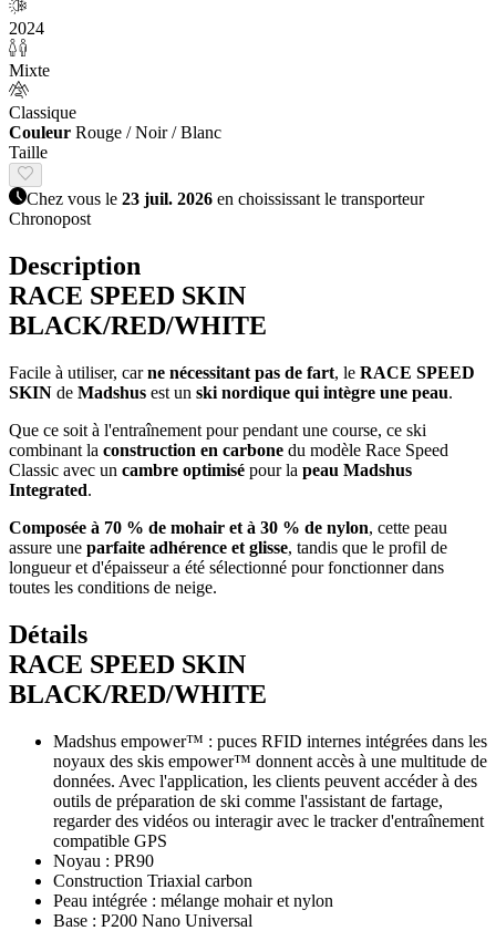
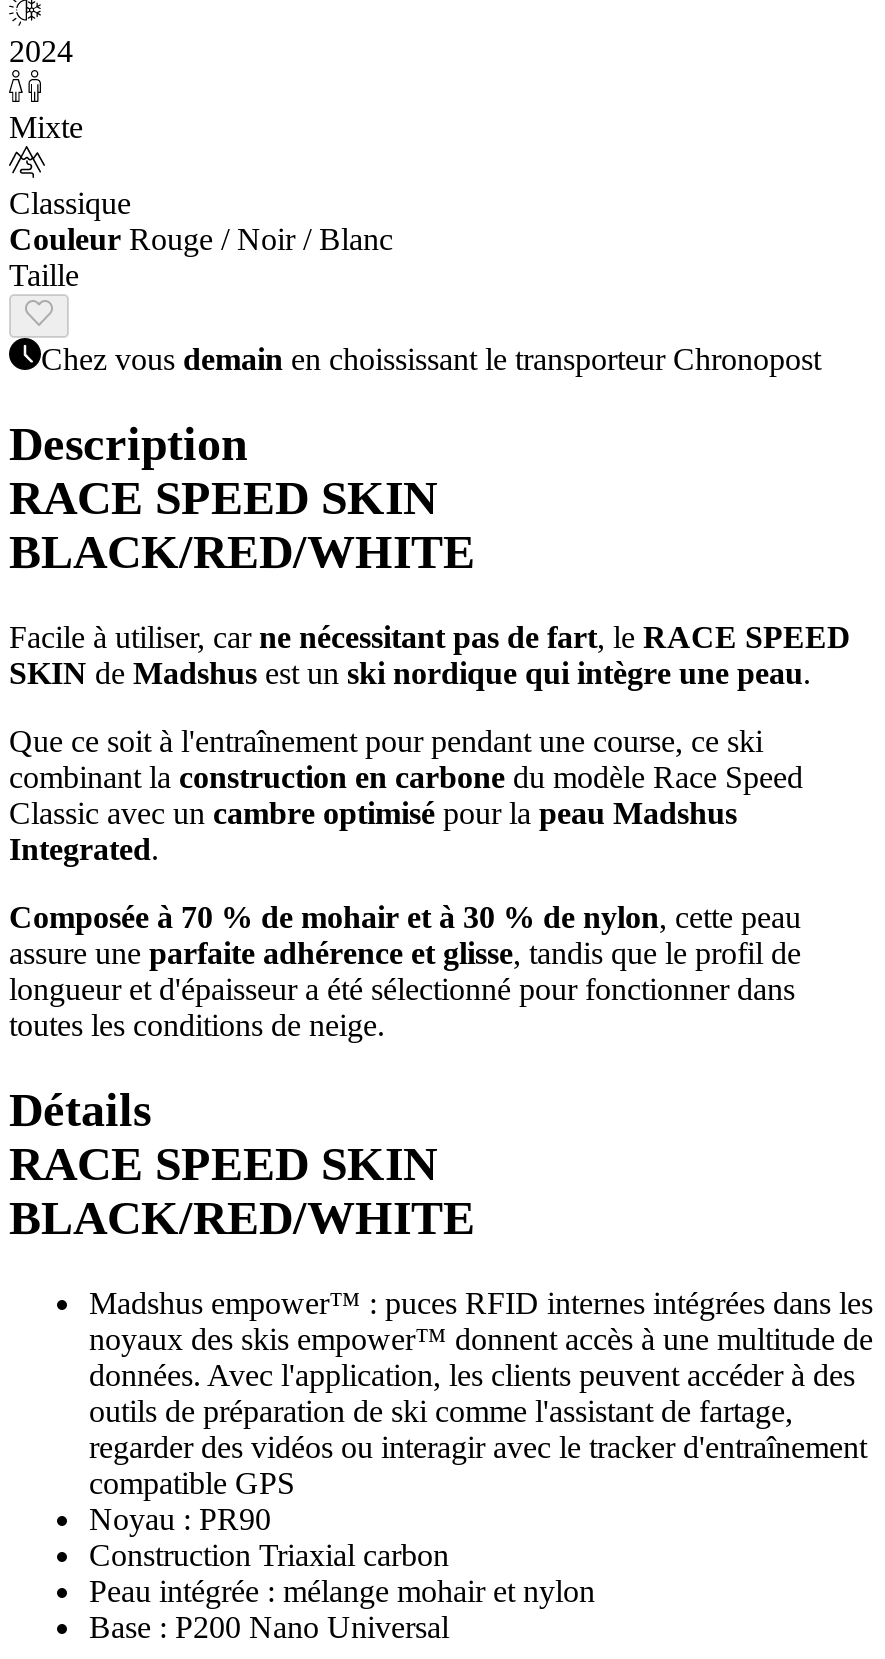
[9,189,424,228] Chez vous le 23 juil. 2026 en choississant le transporteur | Chronopost -> [41,342,821,376] Chez vous demain en choississant le transporteur Chronopost

